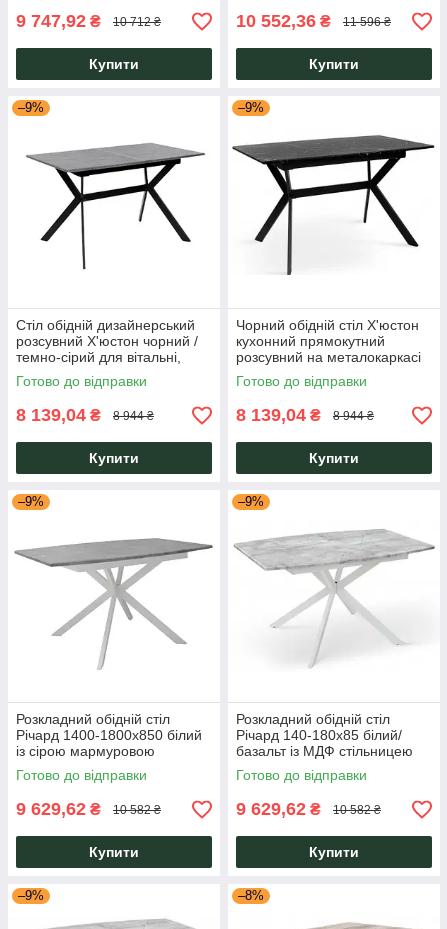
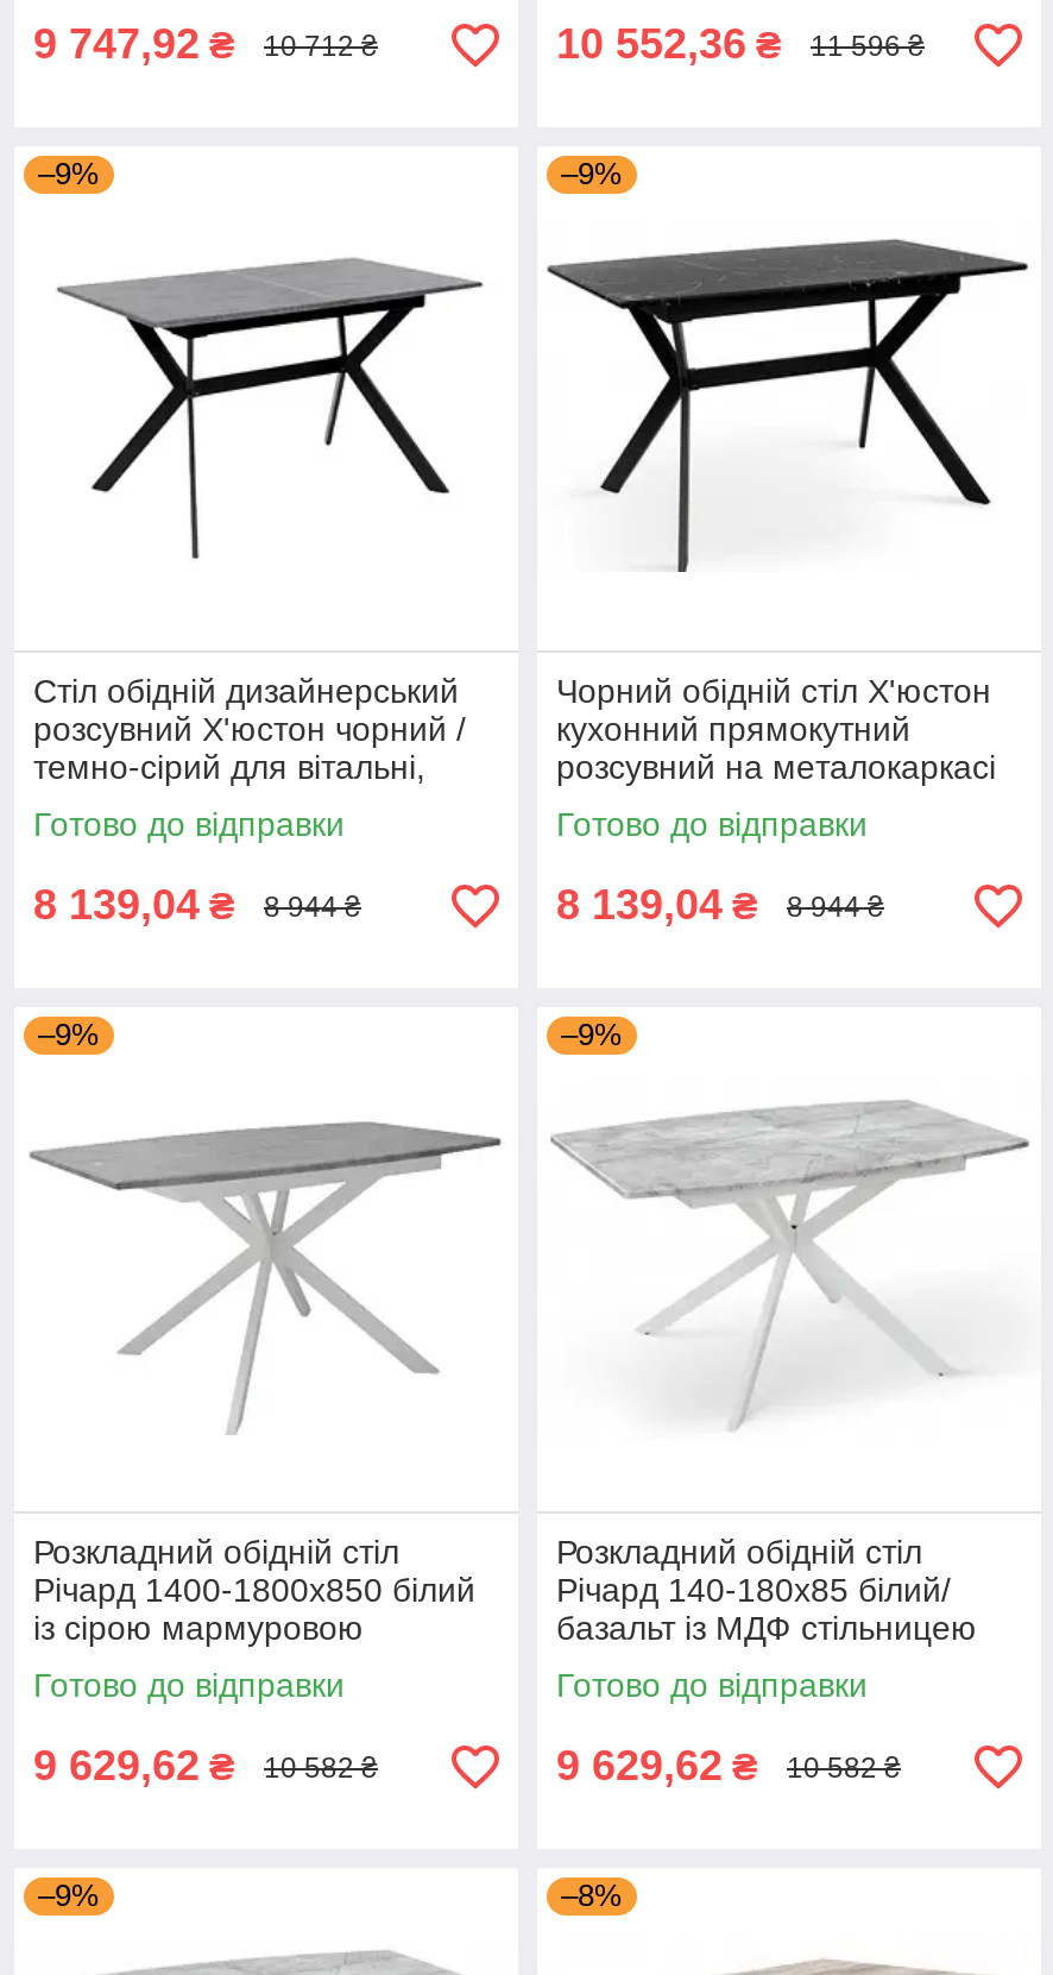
[89,56,139,72] Купити -> none
[309,56,359,72] Купити -> none
[89,450,139,466] Купити -> none
[309,450,359,466] Купити -> none
[89,844,139,860] Купити -> none
[309,844,359,860] Купити -> none

